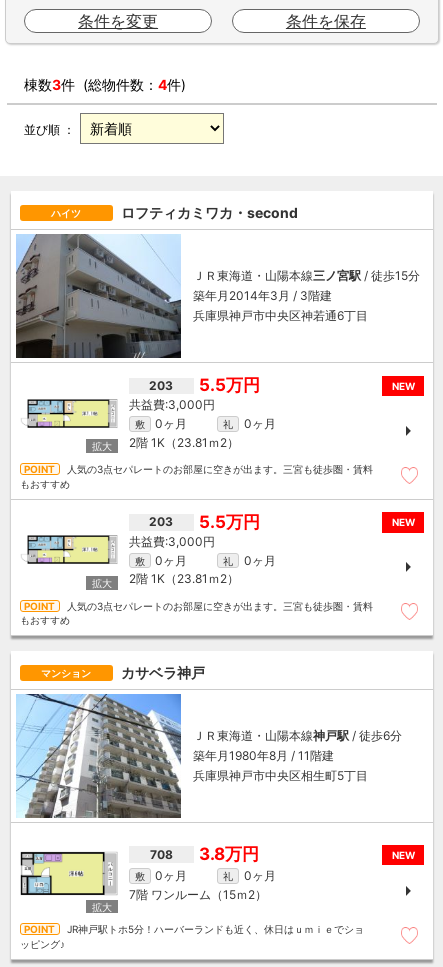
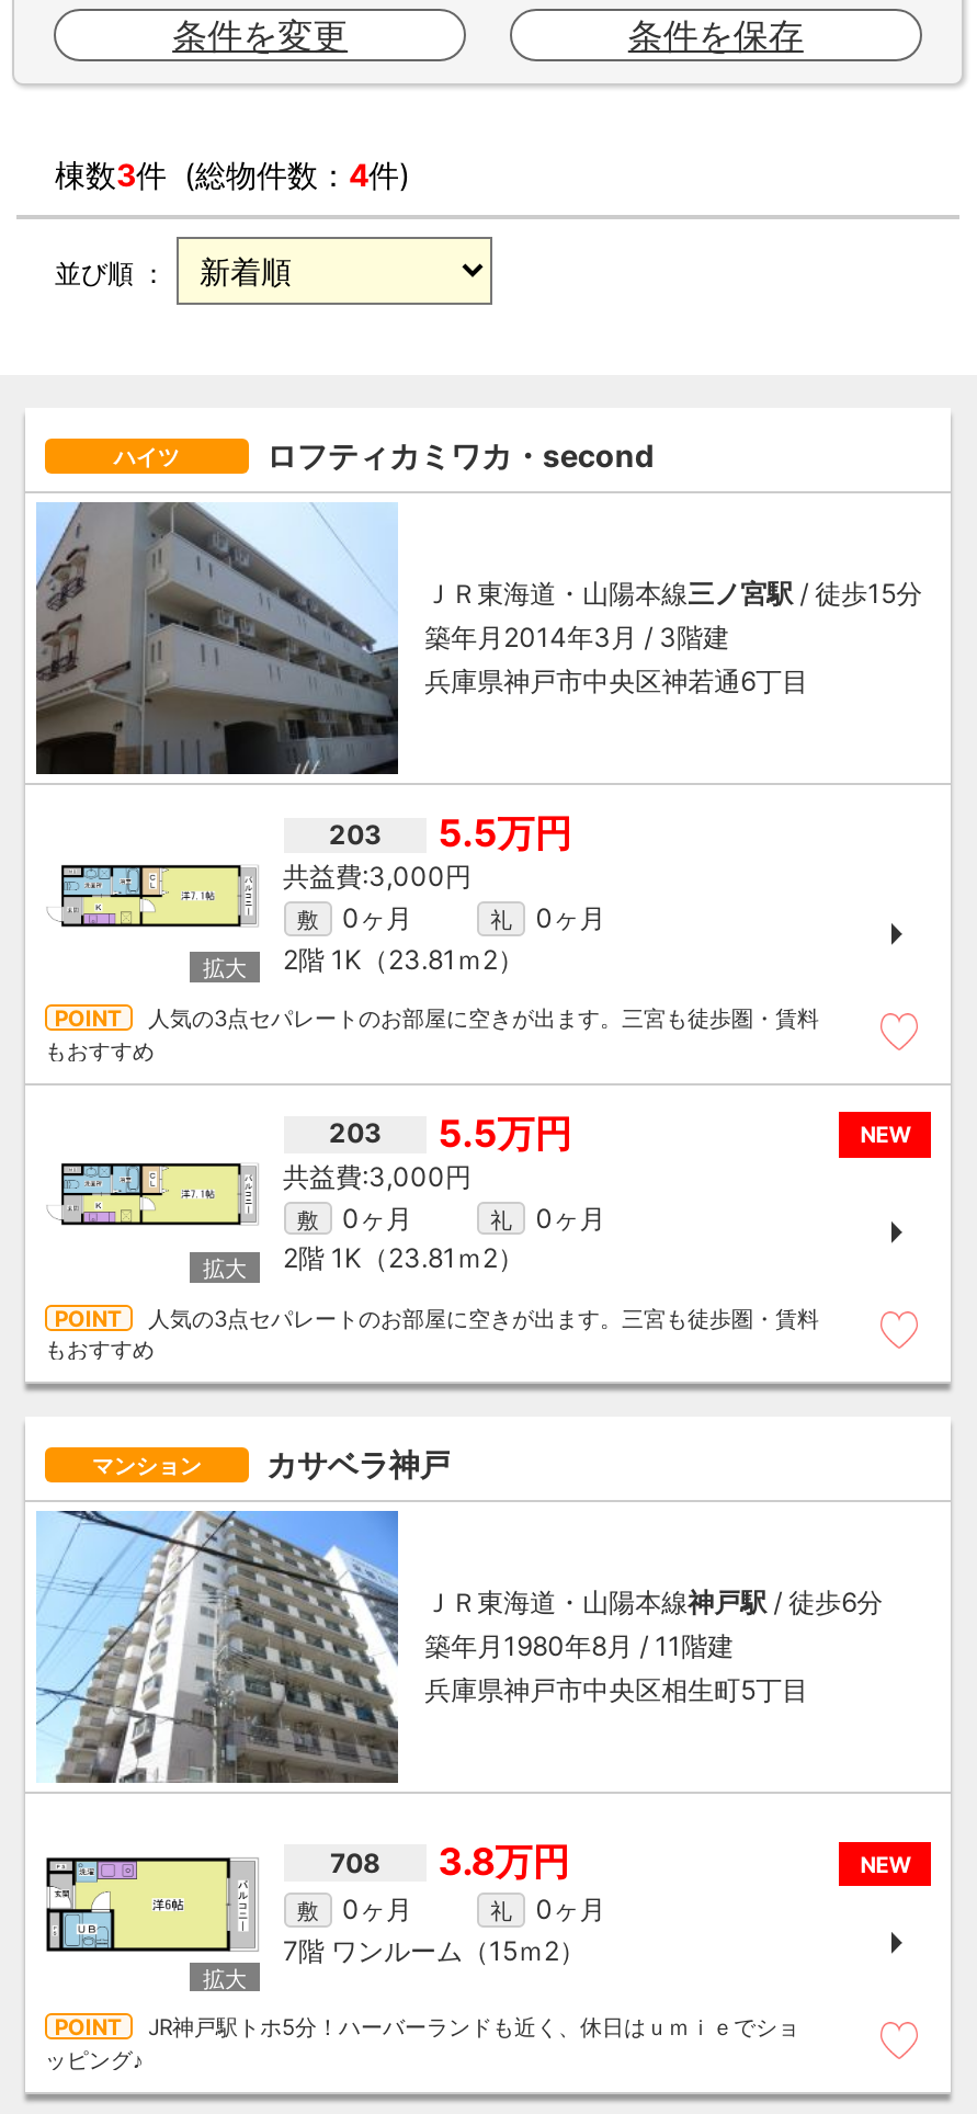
[392,380,415,392] NEW -> none

